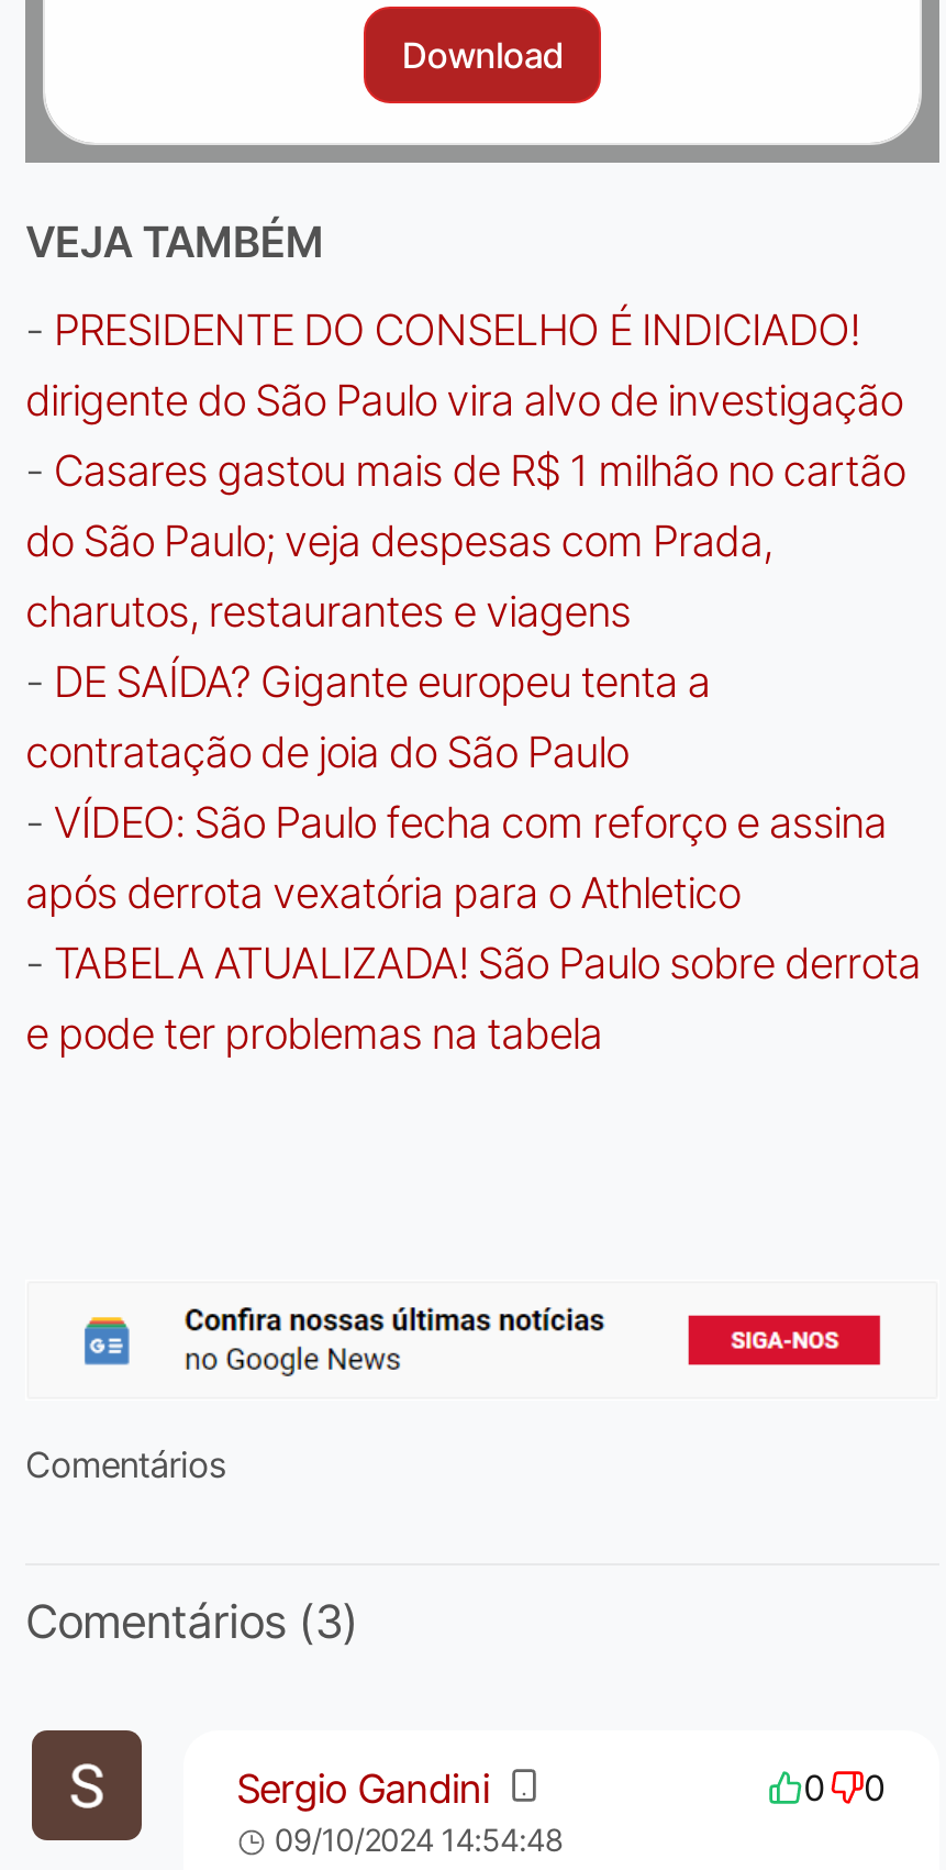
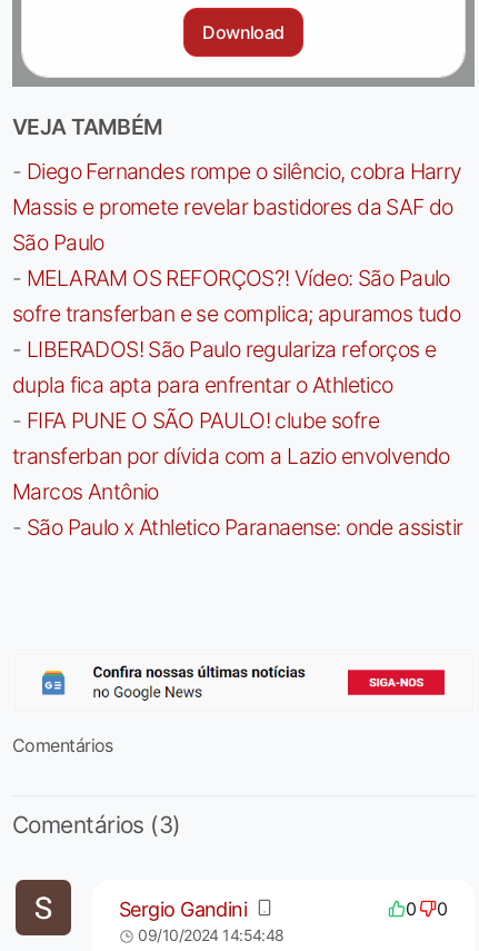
[25,303,921,1059] - PRESIDENTE DO CONSELHO É INDICIADO! | dirigente do São Paulo vira alvo de investigação | - Casares gastou mais de R$ 1 milhão no cartão | do São Paulo; veja despesas com Prada, | charutos, restaurantes e viagens | - DE SAÍDA? Gigante europeu tenta a | contratação de joia do São Paulo | - VÍDEO: São Paulo fecha com reforço e assina | após derrota vexatória para o Athletico | - TABELA ATUALIZADA! São Paulo sobre derrota | e pode ter problemas na tabela -> [12,157,463,540] - Diego Fernandes rompe o silêncio, cobra Harry | Massis e promete revelar bastidores da SAF do | São Paulo | - MELARAM OS REFORÇOS?! Vídeo: São Paulo | sofre transferban e se complica; apuramos tudo | - LIBERADOS! São Paulo regulariza reforços e | dupla fica apta para enfrentar o Athletico | - FIFA PUNE O SÃO PAULO! clube sofre | transferban por dívida com a Lazio envolvendo | Marcos Antônio | - São Paulo x Athletico Paranaense: onde assistir

